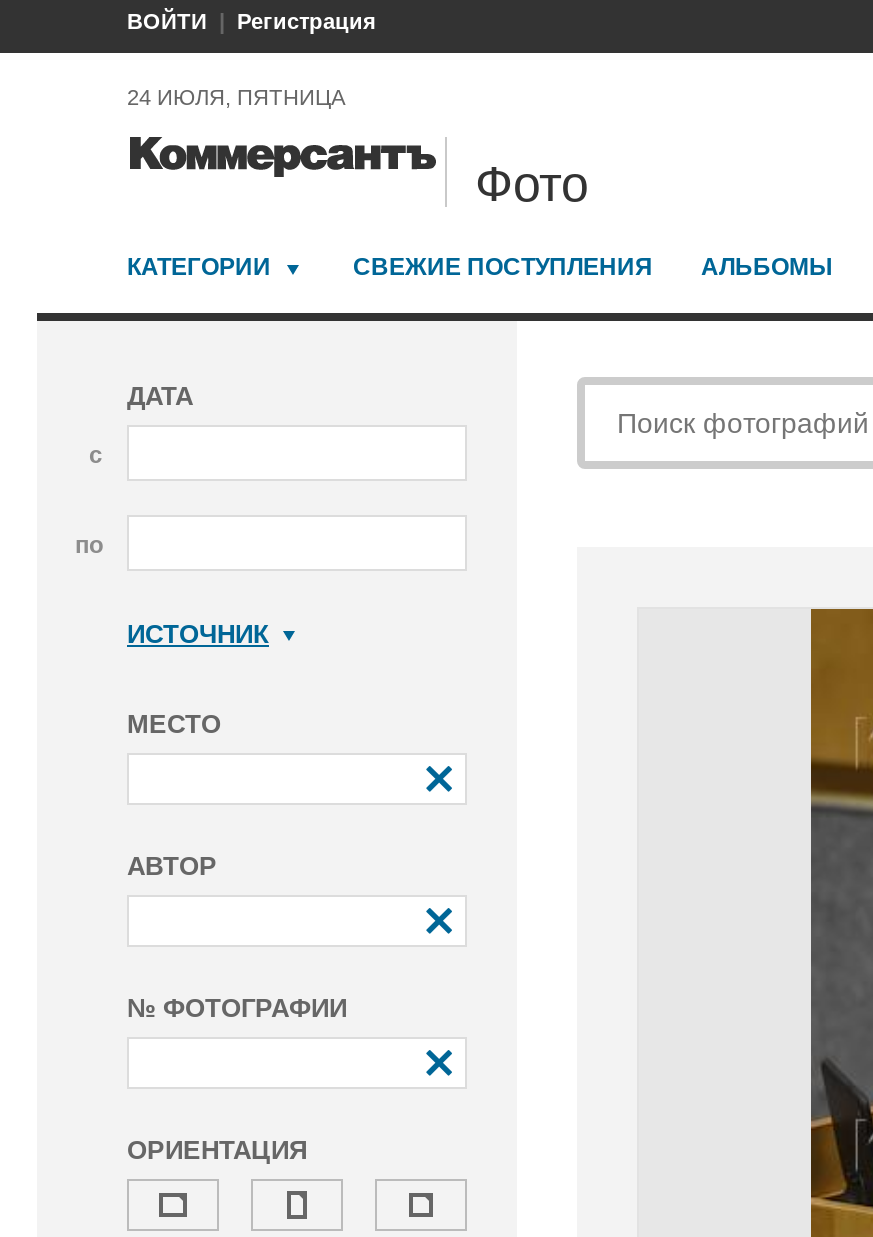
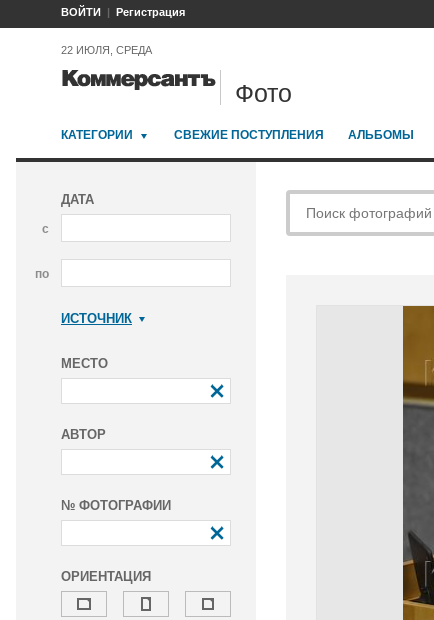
[127,85,345,109] 24 ИЮЛЯ, ПЯТНИЦА -> [61,44,152,56] 22 ИЮЛЯ, СРЕДА

